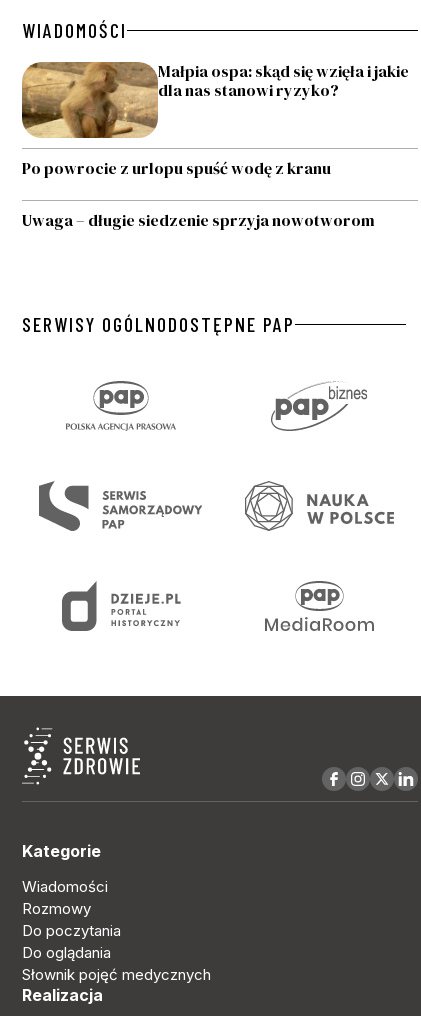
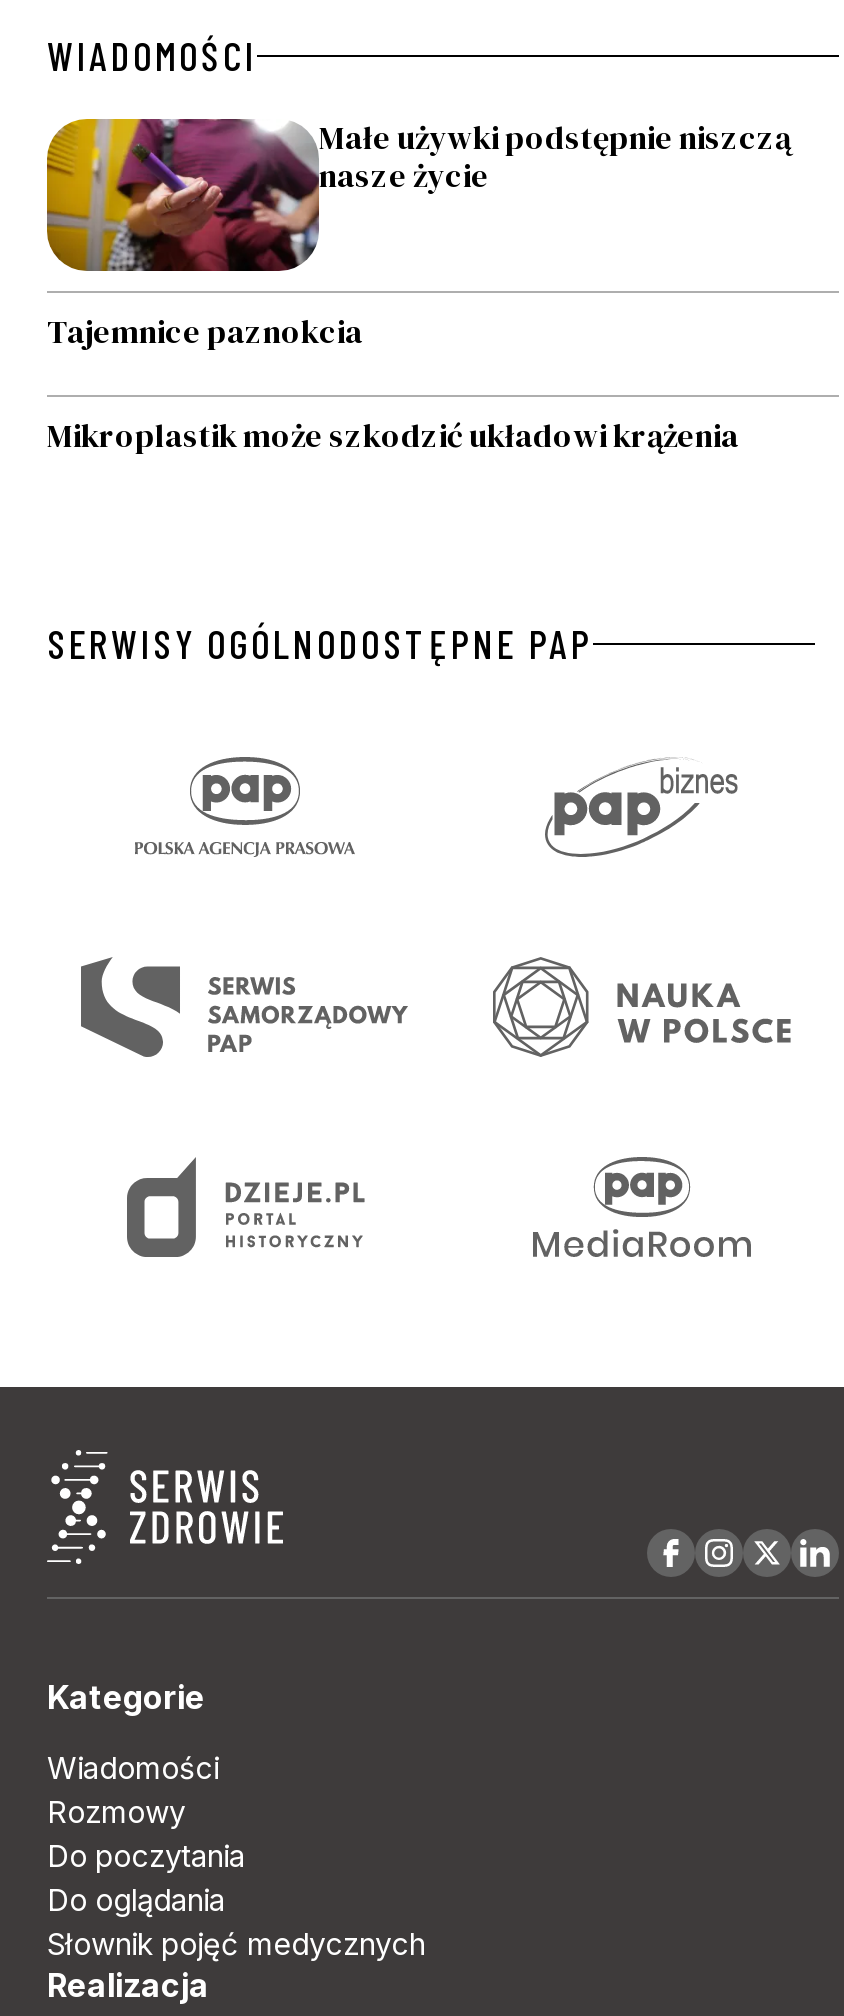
[21,60,409,139] [image] | Małpia ospa: skąd się wzięła i jakie | dla nas stanowi ryzyko? -> [45,115,791,273] [image] | Małe używki podstępnie niszczą | nasze życie
[22,157,331,179] Po powrocie z urlopu spuść wodę z kranu -> [47,309,363,353] Tajemnice paznokcia
[22,209,375,231] Uwaga – długie siedzenie sprzyja nowotworom -> [47,413,739,457] Mikroplastik może szkodzić układowi krążenia

